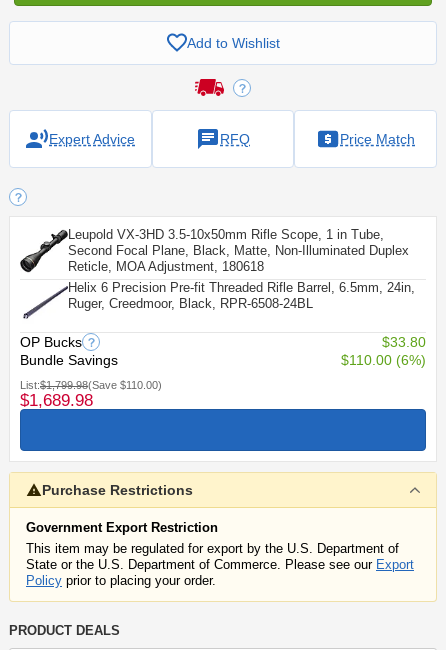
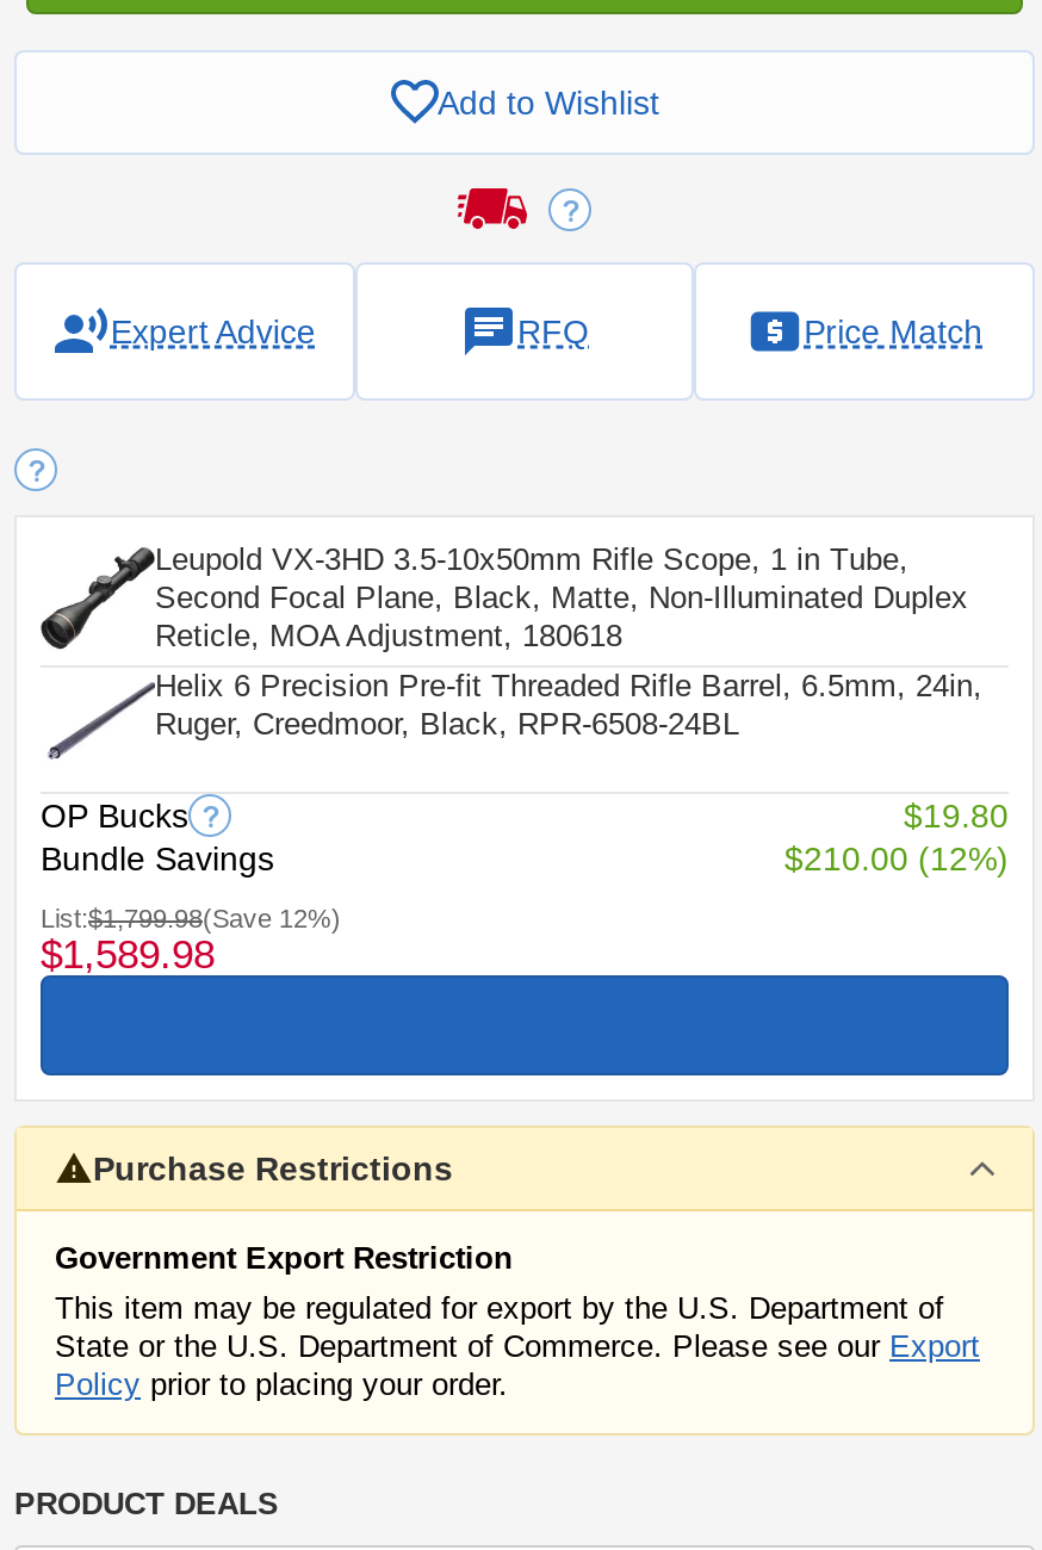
[382,334,426,350] $33.80 -> [904,796,1009,835] $19.80
[341,352,426,368] $110.00 (6%) -> [784,839,1009,878] $210.00 (12%)
[40,379,158,391] $1,799.98 Save $110.00 -> [88,904,331,932] $1,799.98 Save 12%
[20,391,93,410] $1,689.98 -> [41,932,215,978] $1,589.98

